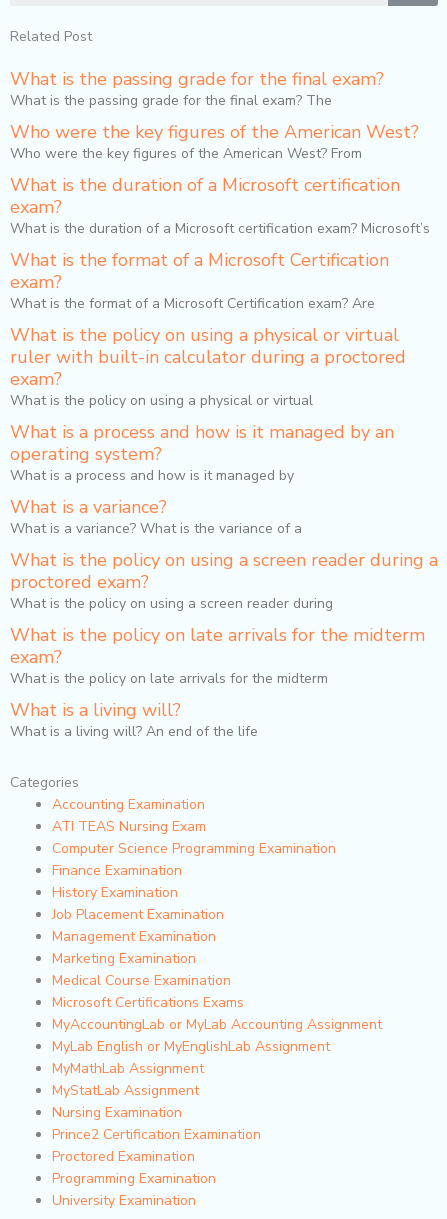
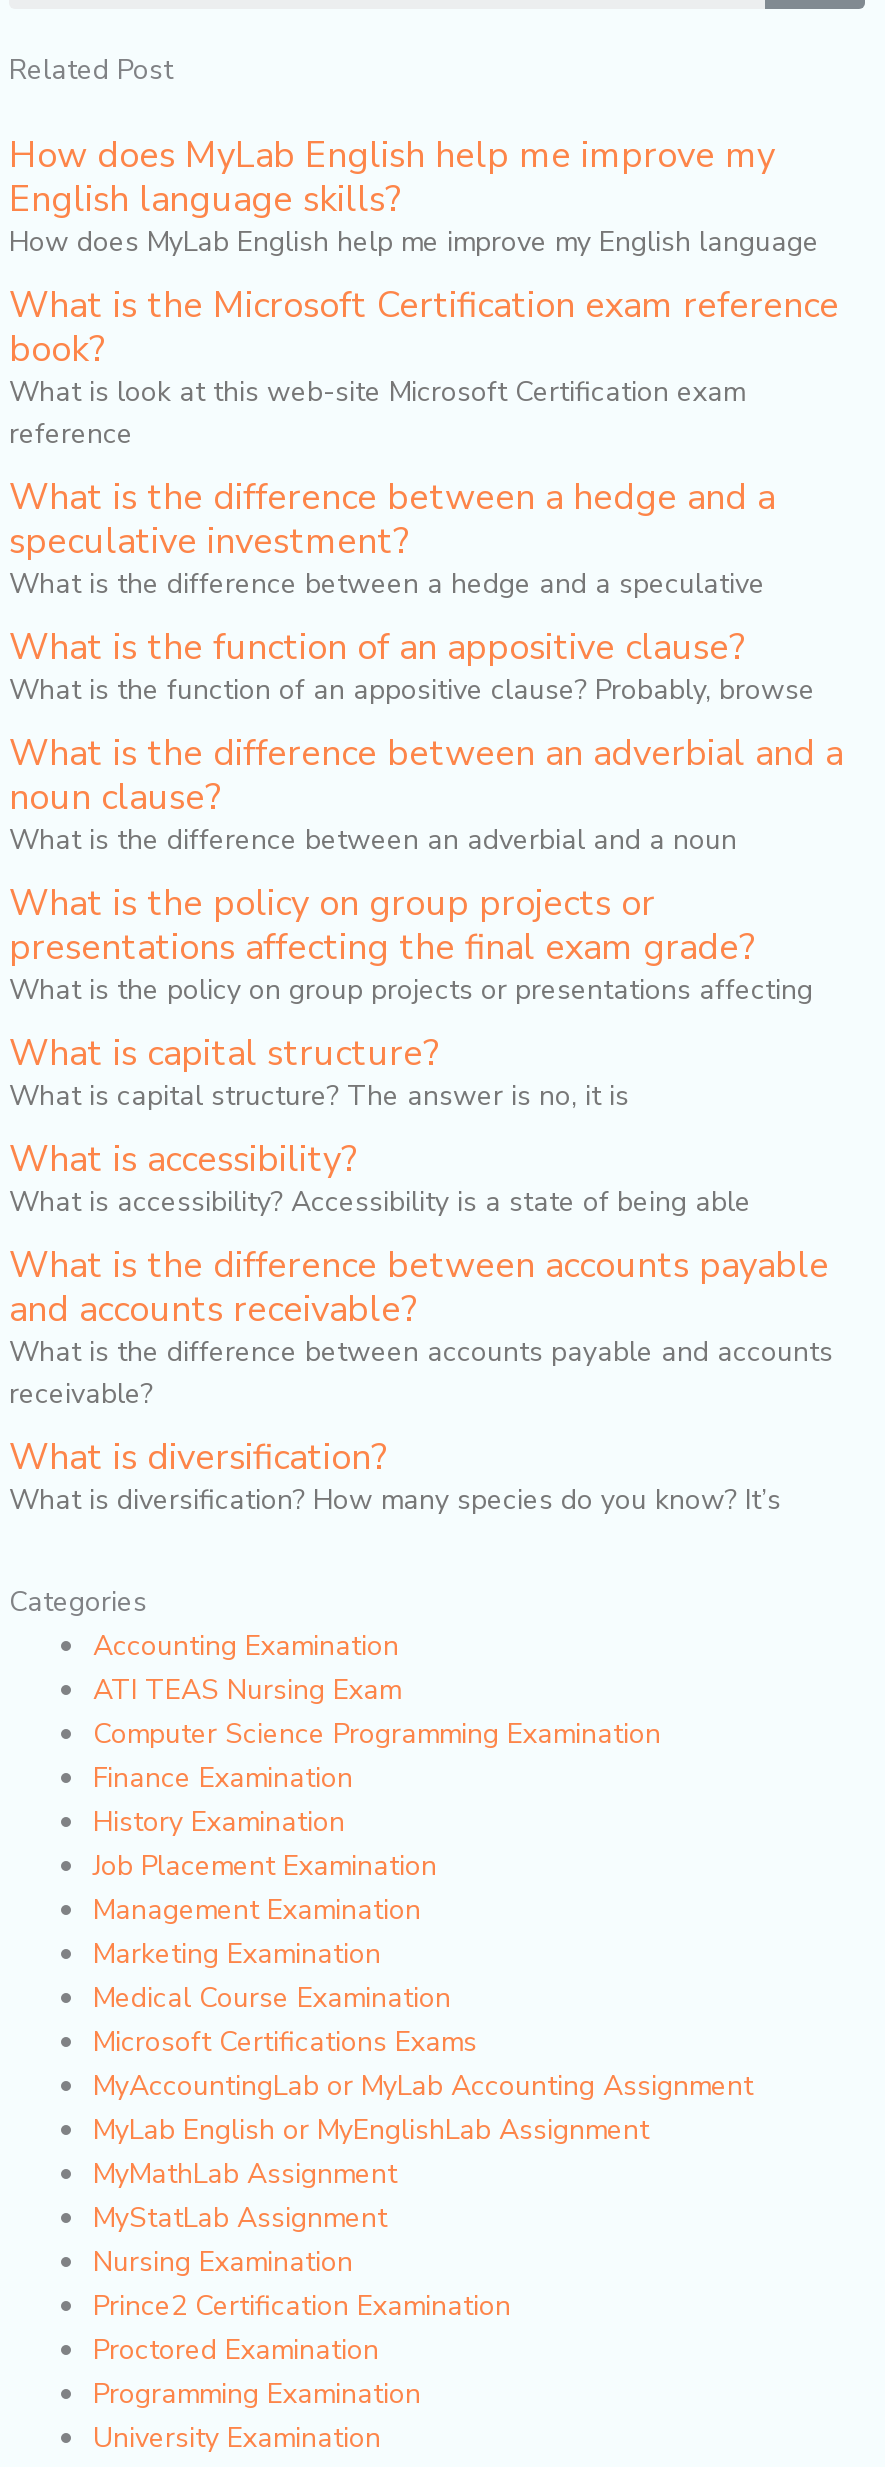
[10,67,438,741] What is the passing grade for the final exam? | What is the passing grade for the final exam? The | Who were the key figures of the American West? | Who were the key figures of the American West? From | What is the duration of a Microsoft certification | exam? | What is the duration of a Microsoft certification exam? Microsoft’s | What is the format of a Microsoft Certification | exam? | What is the format of a Microsoft Certification exam? Are | What is the policy on using a physical or virtual | ruler with built-in calculator during a proctored | exam? | What is the policy on using a physical or virtual | What is a process and how is it managed by an | operating system? | What is a process and how is it managed by | What is a variance? | What is a variance? What is the variance of a | What is the policy on using a screen reader during a | proctored exam? | What is the policy on using a screen reader during | What is the policy on late arrivals for the midterm | exam? | What is the policy on late arrivals for the midterm | What is a living will? | What is a living will? An end of the life -> [9,131,843,1519] How does MyLab English help me improve my | English language skills? | How does MyLab English help me improve my English language | What is the Microsoft Certification exam reference | book? | What is look at this web-site Microsoft Certification exam | reference | What is the difference between a hedge and a | speculative investment? | What is the difference between a hedge and a speculative | What is the function of an appositive clause? | What is the function of an appositive clause? Probably, browse | What is the difference between an adverbial and a | noun clause? | What is the difference between an adverbial and a noun | What is the policy on group projects or | presentations affecting the final exam grade? | What is the policy on group projects or presentations affecting | What is capital structure? | What is capital structure? The answer is no, it is | What is accessibility? | What is accessibility? Accessibility is a state of being able | What is the difference between accounts payable | and accounts receivable? | What is the difference between accounts payable and accounts | receivable? | What is diversification? | What is diversification? How many species do you know? It’s

